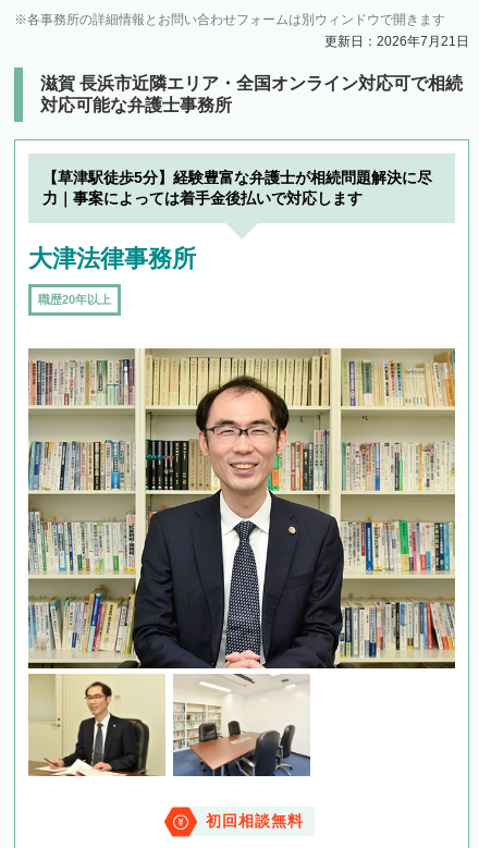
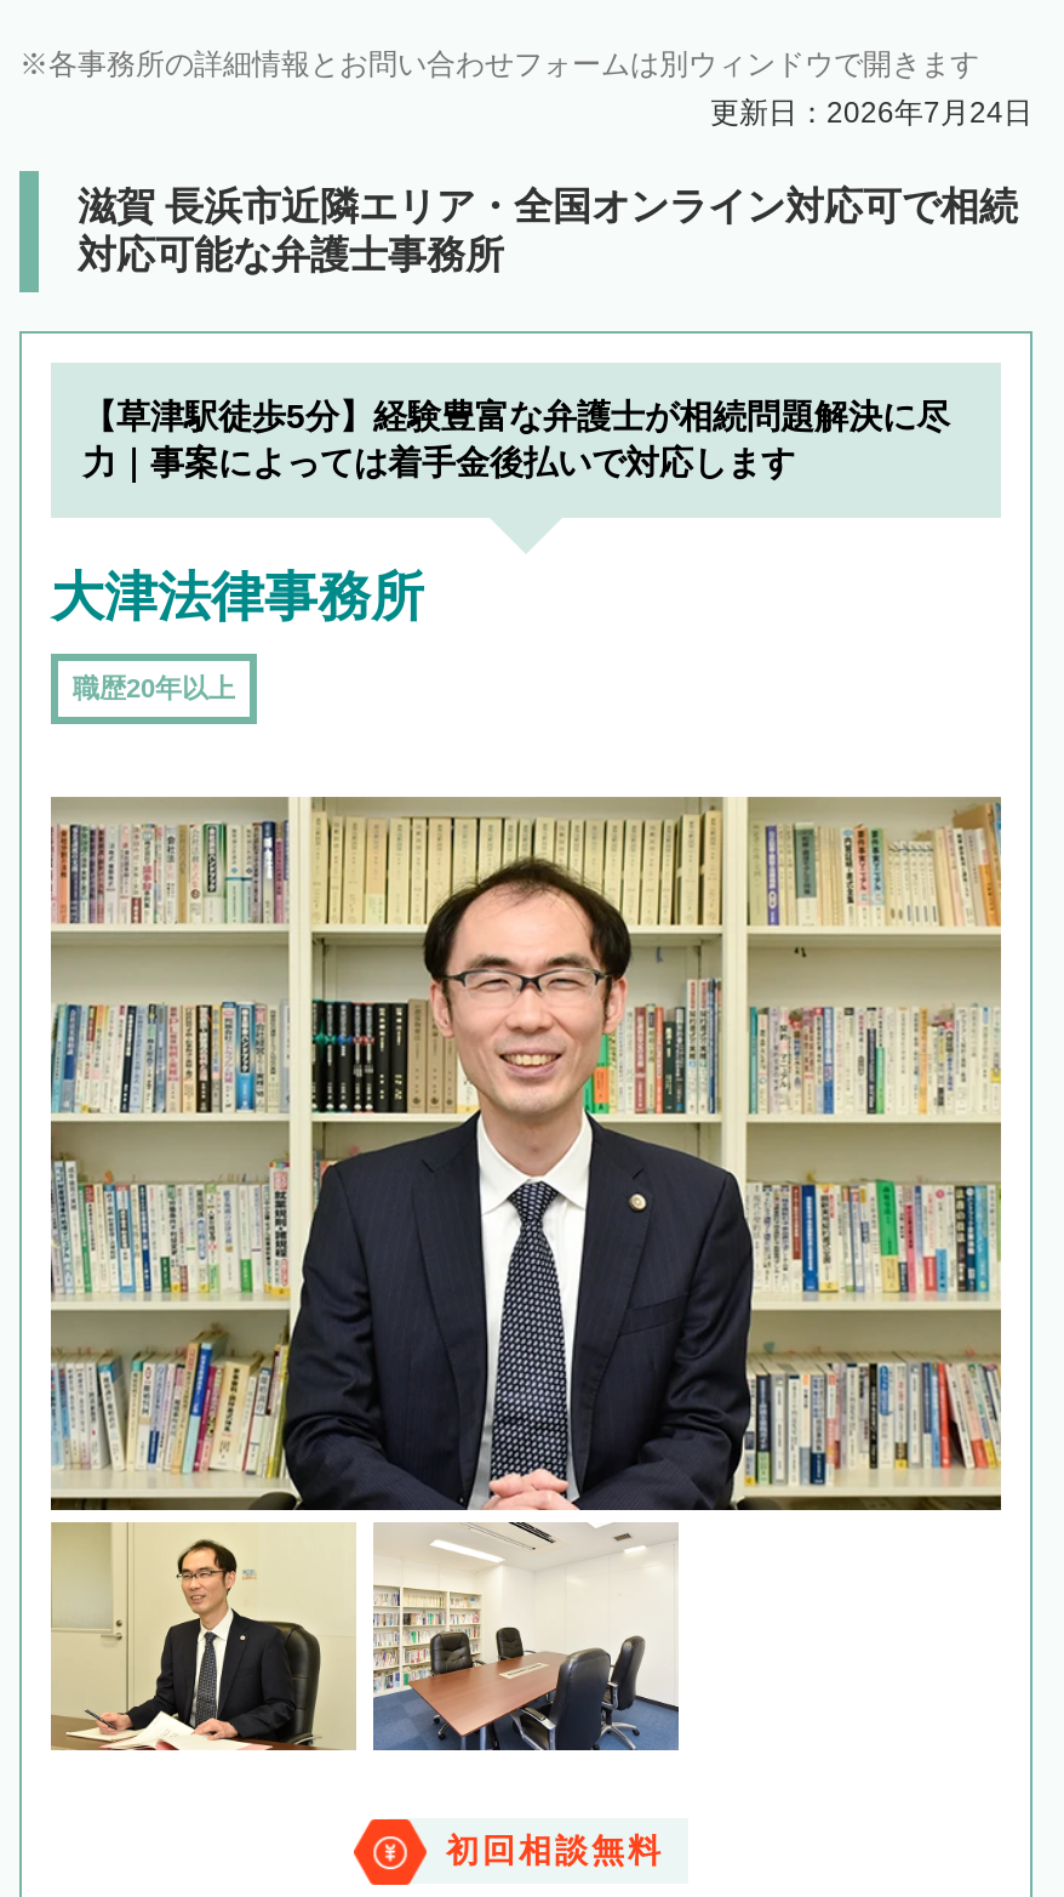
[324,34,469,49] 更新日：2026年7月21日 -> [710,96,1032,130] 更新日：2026年7月24日

